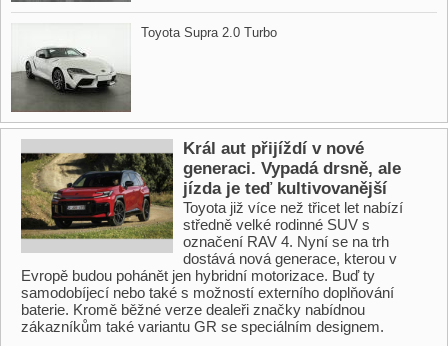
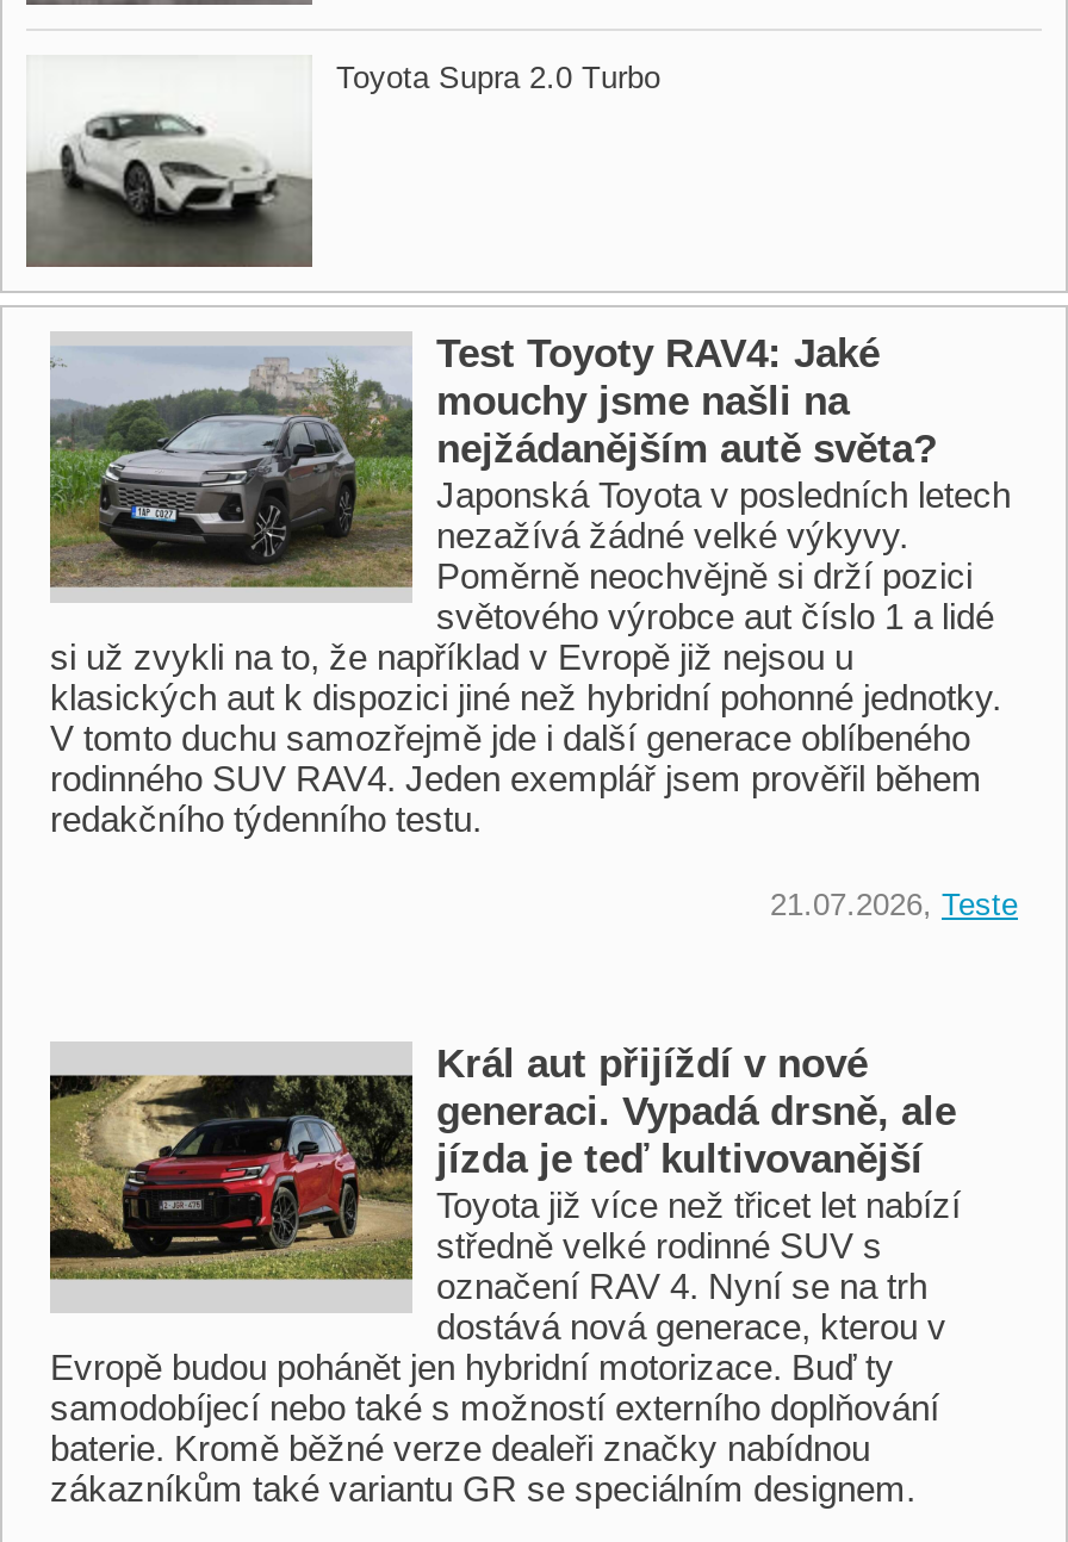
none -> [48,331,1018,922] [image] | Test Toyoty RAV4: Jaké | mouchy jsme našli na | nejžádanějším autě světa? | Japonská Toyota v posledních letech | nezažívá žádné velké výkyvy. | Poměrně neochvějně si drží pozici | světového výrobce aut číslo 1 a lidé | si už zvykli na to, že například v Evropě již nejsou u | klasických aut k dispozici jiné než hybridní pohonné jednotky. | V tomto duchu samozřejmě jde i další generace oblíbeného | rodinného SUV RAV4. Jeden exemplář jsem prověřil během | redakčního týdenního testu. | 21.07.2026, Teste

